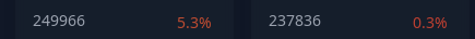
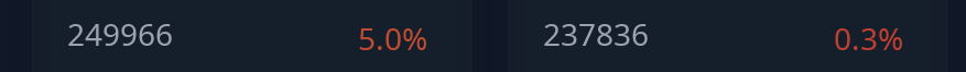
[177,12,212,32] 5.3% -> [358,17,428,59] 5.0%

